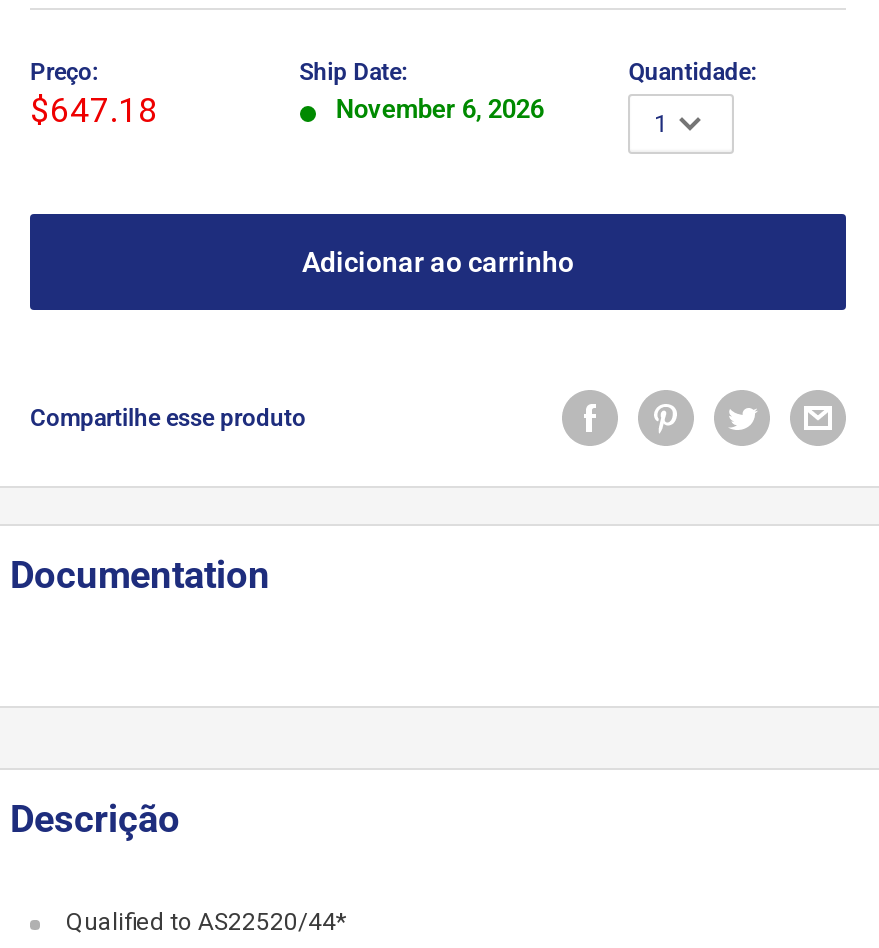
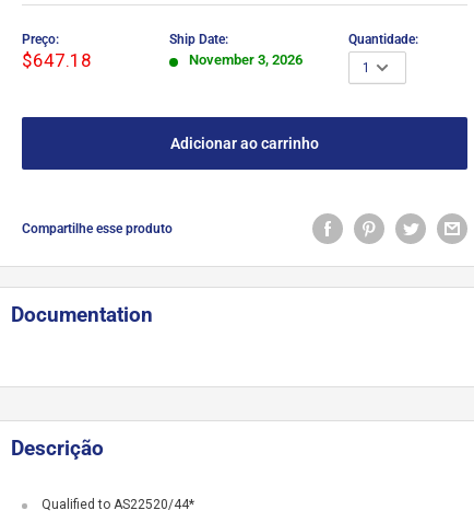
[336,95,544,125] November 6, 2026 -> [189,52,302,68] November 3, 2026

